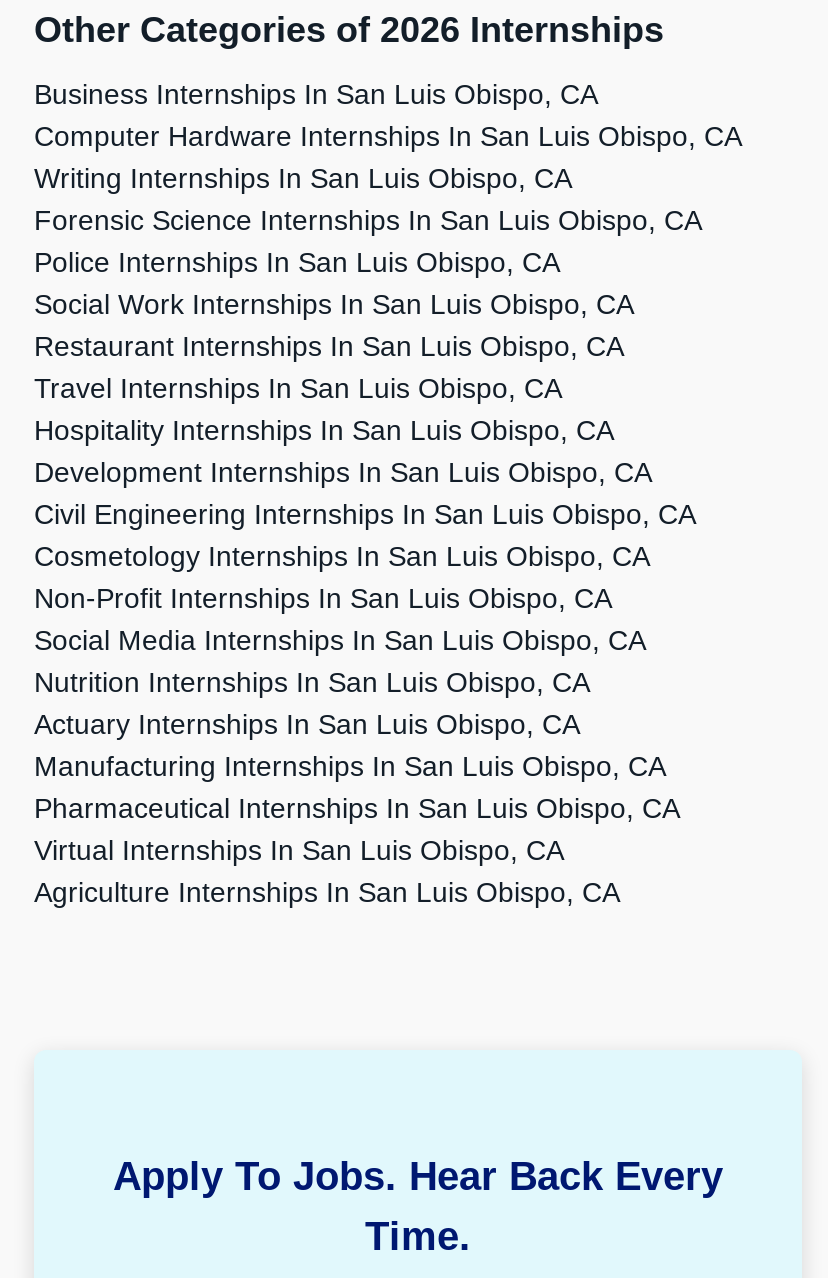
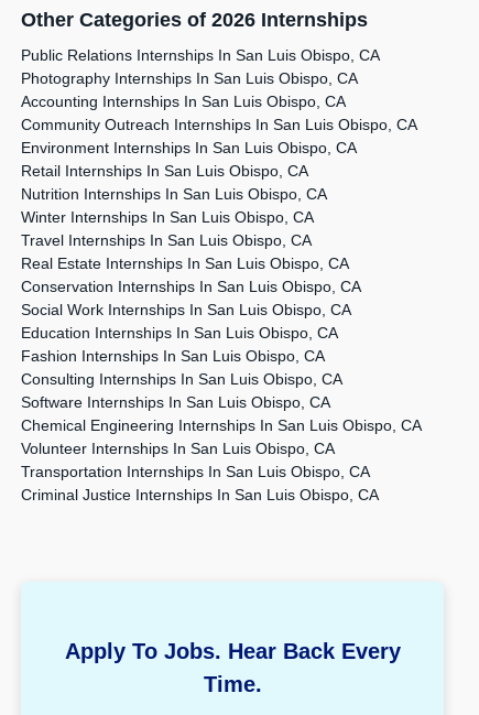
[34,78,742,656] Business Internships In San Luis Obispo, CA | Computer Hardware Internships In San Luis Obispo, CA | Writing Internships In San Luis Obispo, CA | Forensic Science Internships In San Luis Obispo, CA | Police Internships In San Luis Obispo, CA | Restaurant Internships In San Luis Obispo, CA | Hospitality Internships In San Luis Obispo, CA | Development Internships In San Luis Obispo, CA | Civil Engineering Internships In San Luis Obispo, CA | Cosmetology Internships In San Luis Obispo, CA | Non-Profit Internships In San Luis Obispo, CA | Social Media Internships In San Luis Obispo, CA -> [21,46,417,180] Public Relations Internships In San Luis Obispo, CA | Photography Internships In San Luis Obispo, CA | Accounting Internships In San Luis Obispo, CA | Community Outreach Internships In San Luis Obispo, CA | Environment Internships In San Luis Obispo, CA | Retail Internships In San Luis Obispo, CA
moved [34,288,634,320] -> [21,301,351,318]: Social Work Internships In San Luis Obispo, CA
moved [34,372,562,404] -> [21,231,312,249]: Travel Internships In San Luis Obispo, CA
moved [34,666,590,698] -> [21,185,327,203]: Nutrition Internships In San Luis Obispo, CA
[34,708,680,908] Actuary Internships In San Luis Obispo, CA | Manufacturing Internships In San Luis Obispo, CA | Pharmaceutical Internships In San Luis Obispo, CA | Virtual Internships In San Luis Obispo, CA | Agriculture Internships In San Luis Obispo, CA -> [21,208,422,503] Winter Internships In San Luis Obispo, CA | Real Estate Internships In San Luis Obispo, CA | Conservation Internships In San Luis Obispo, CA | Education Internships In San Luis Obispo, CA | Fashion Internships In San Luis Obispo, CA | Consulting Internships In San Luis Obispo, CA | Software Internships In San Luis Obispo, CA | Chemical Engineering Internships In San Luis Obispo, CA | Volunteer Internships In San Luis Obispo, CA | Transportation Internships In San Luis Obispo, CA | Criminal Justice Internships In San Luis Obispo, CA

